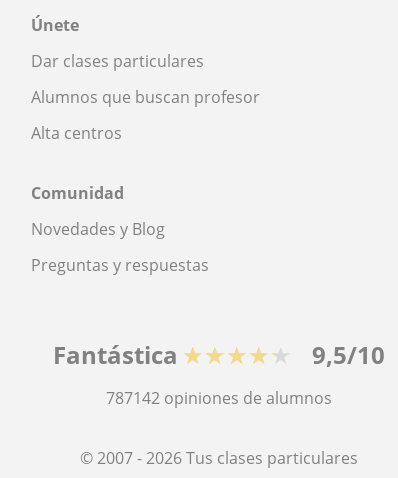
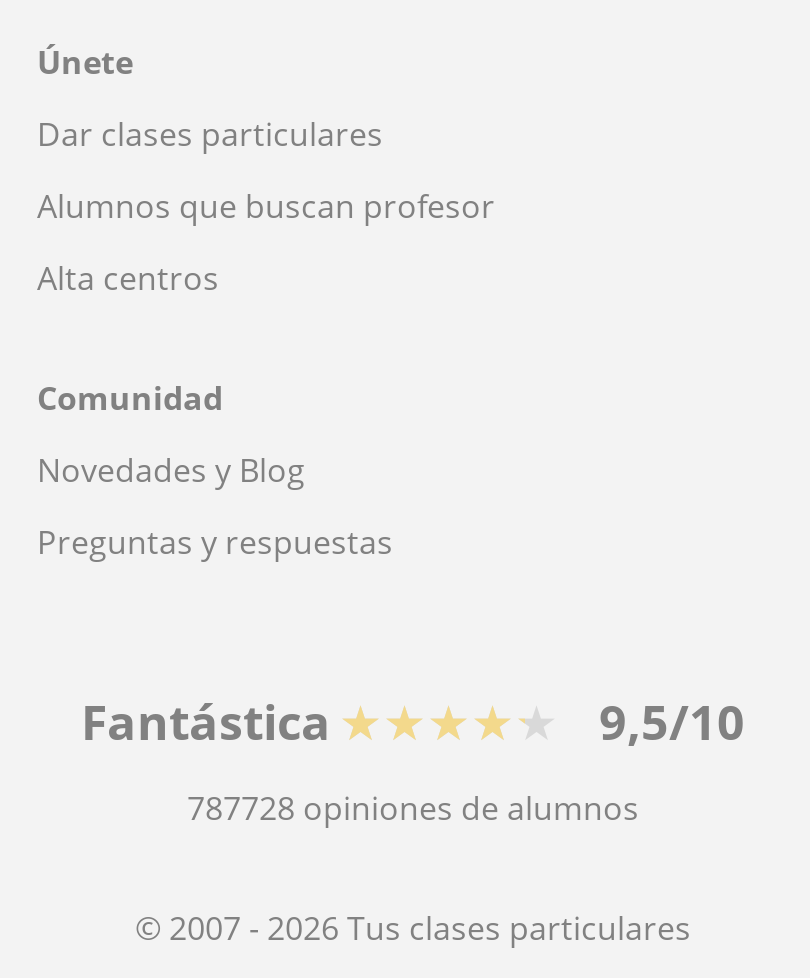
[106,387,332,409] 787142 opiniones de alumnos -> [187,786,639,830] 787728 opiniones de alumnos

